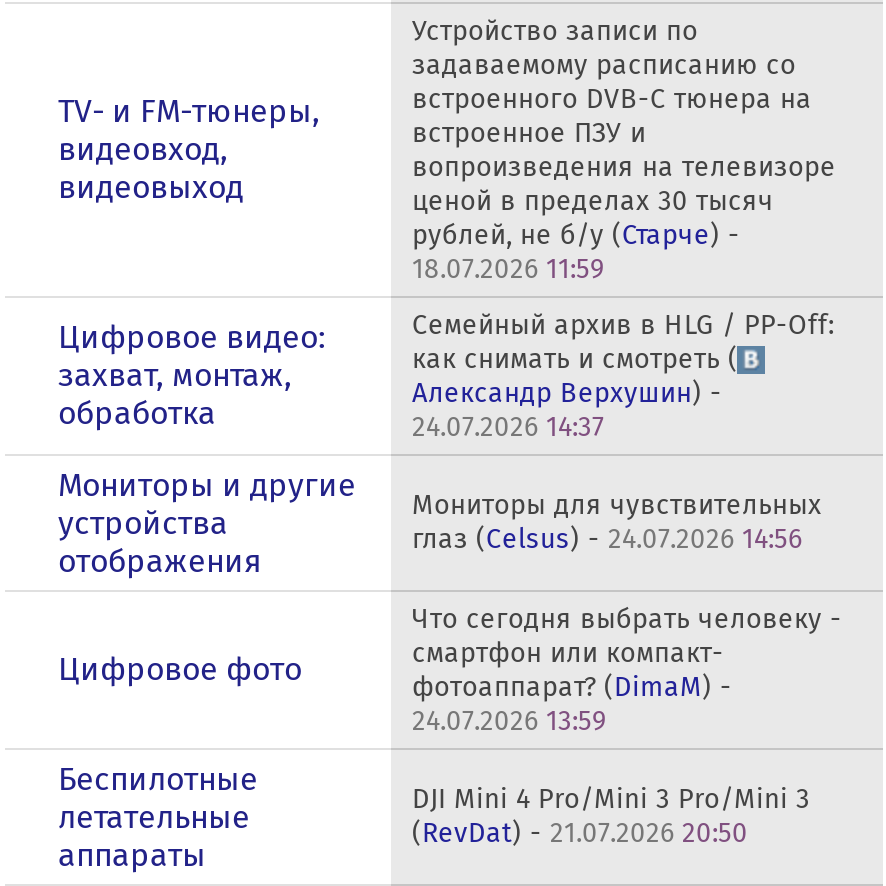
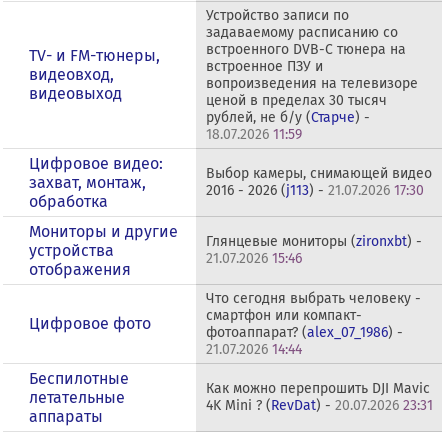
[412,308,834,444] Семейный архив в HLG / PP-Off: | как снимать и смотреть ( | Александр Верхушин) - | 24.07.2026 14:37 -> [206,165,432,199] Выбор камеры, снимающей видео | 2016 - 2026 (j113) - 21.07.2026 17:30
[412,488,822,556] Мониторы для чувствительных | глаз (Celsus) - 24.07.2026 14:56 -> [206,233,422,267] Глянцевые мониторы (zironxbt) - | 21.07.2026 15:46
[412,670,732,704] фотоаппарат? (DimaM) - -> [206,324,403,341] фотоаппарат? (alex_07_1986) -
[412,704,606,738] 24.07.2026 13:59 -> [206,341,302,358] 21.07.2026 14:44
[412,782,810,850] DJI Mini 4 Pro/Mini 3 Pro/Mini 3 | (RevDat) - 21.07.2026 20:50 -> [206,380,433,414] Как можно перепрошить DJI Mavic | 4K Mini ? (RevDat) - 20.07.2026 23:31

